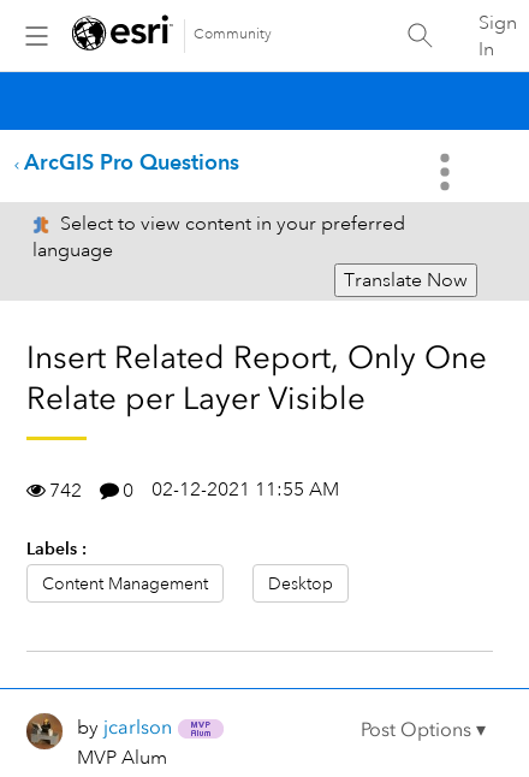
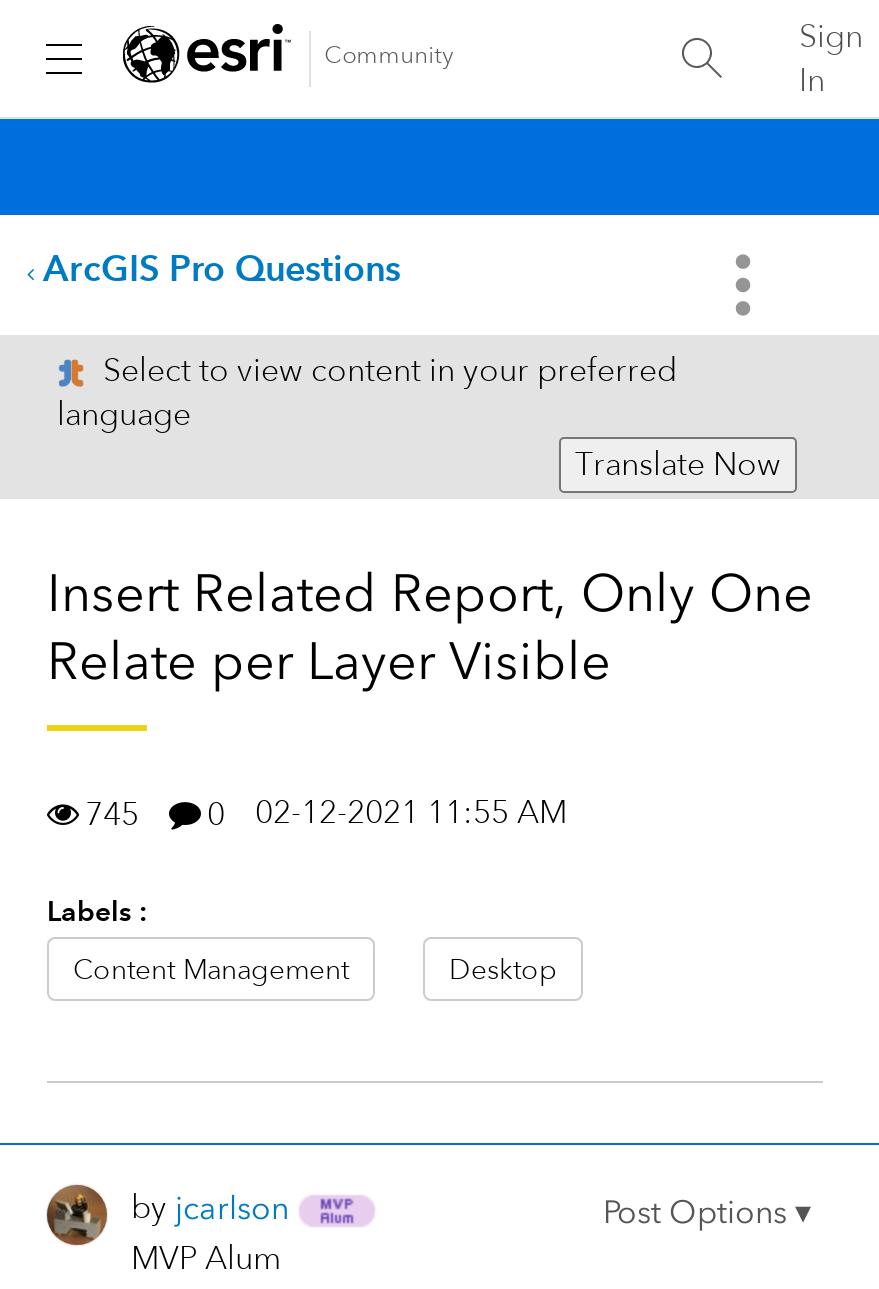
[49,478,339,503] 742 0 02-12-2021 11:55 AM -> [85,793,567,835] 745 0 02-12-2021 11:55 AM

